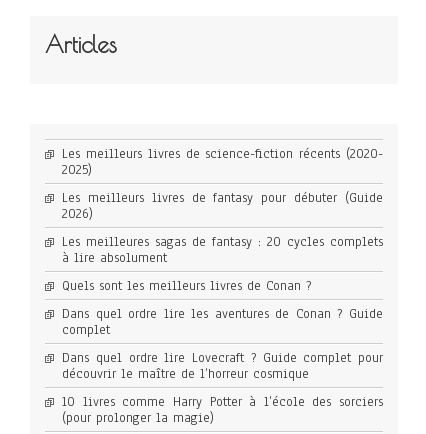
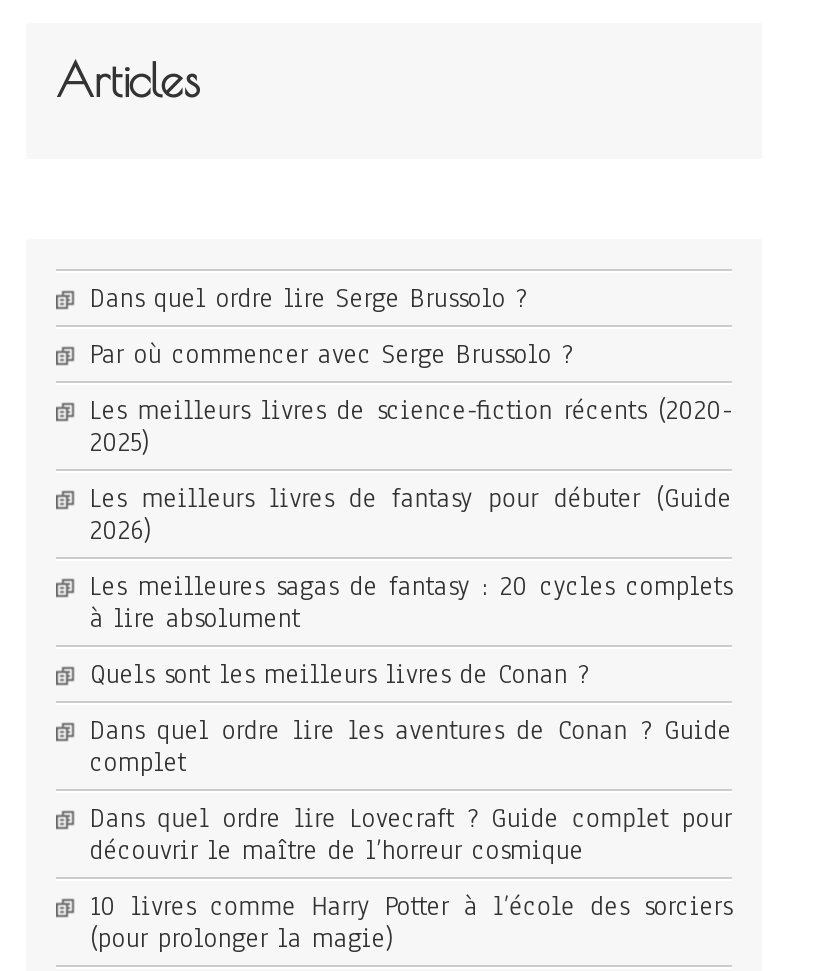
none -> [90,281,572,373] Dans quel ordre lire Serge Brussolo ? | Par où commencer avec Serge Brussolo ?

